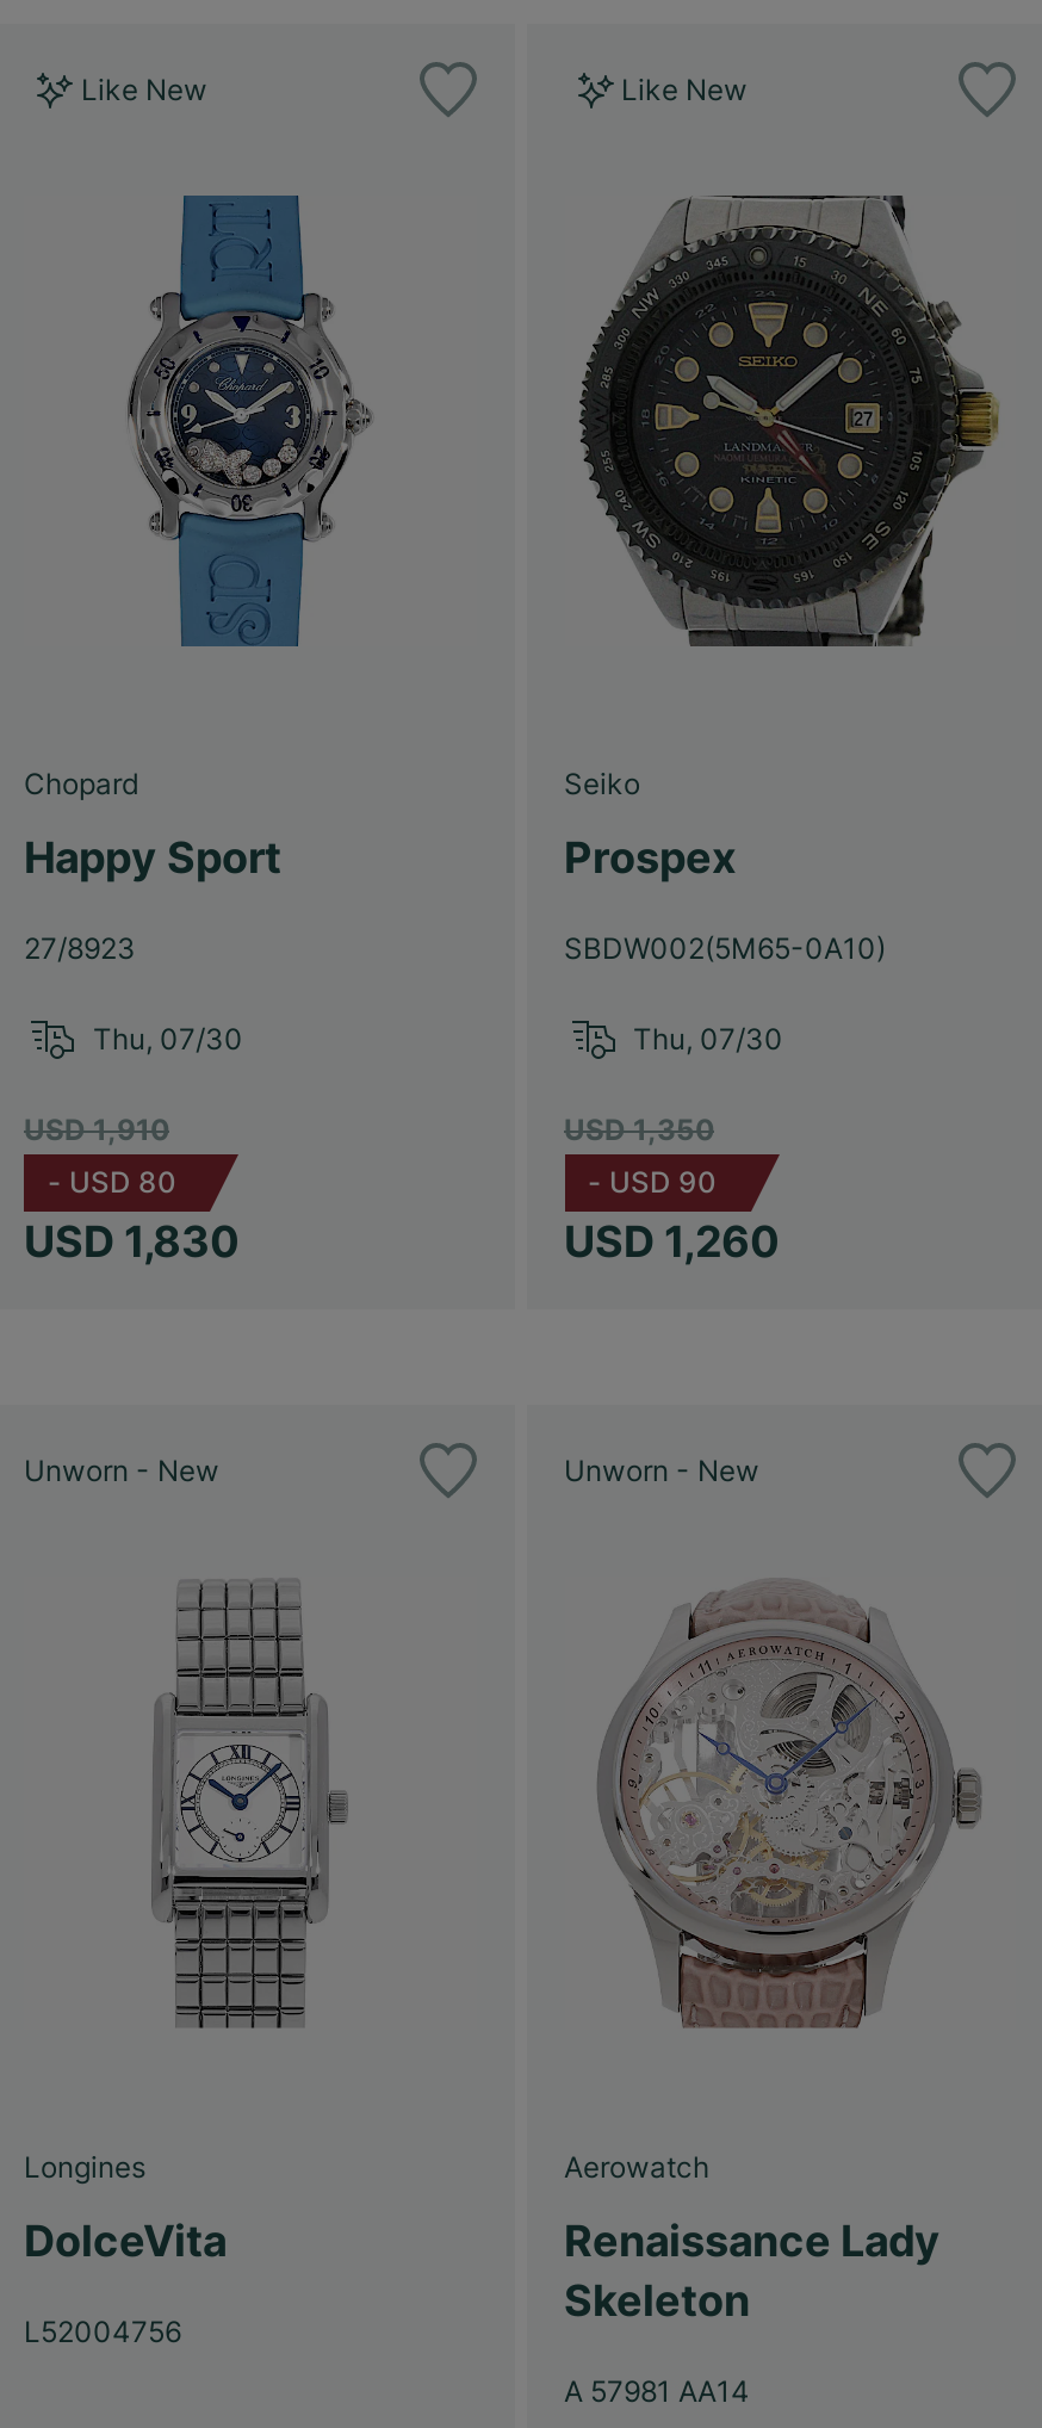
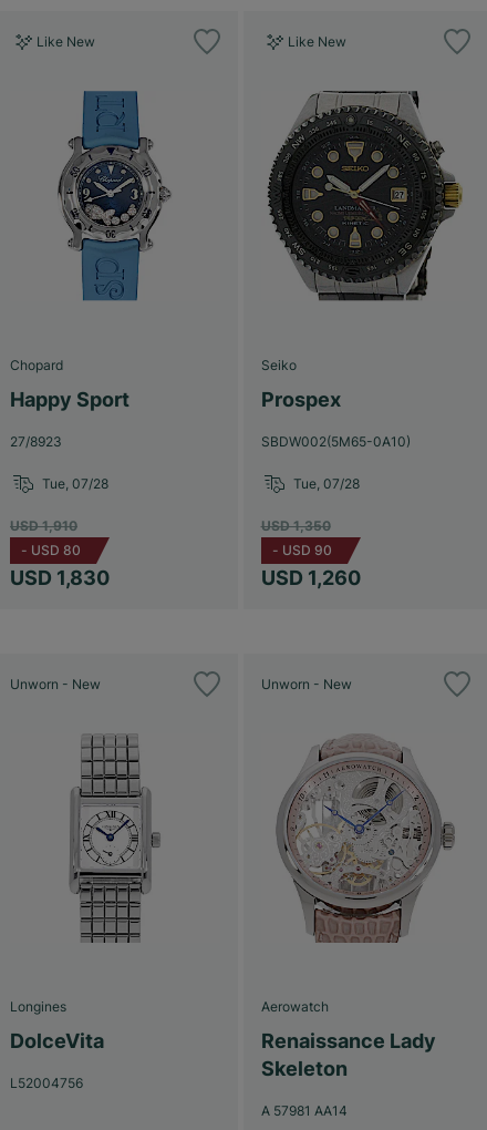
[93,1021,243,1057] Thu, 07/30 -> [42,475,108,491] Tue, 07/28
[633,1021,783,1057] Thu, 07/30 -> [293,475,359,491] Tue, 07/28

